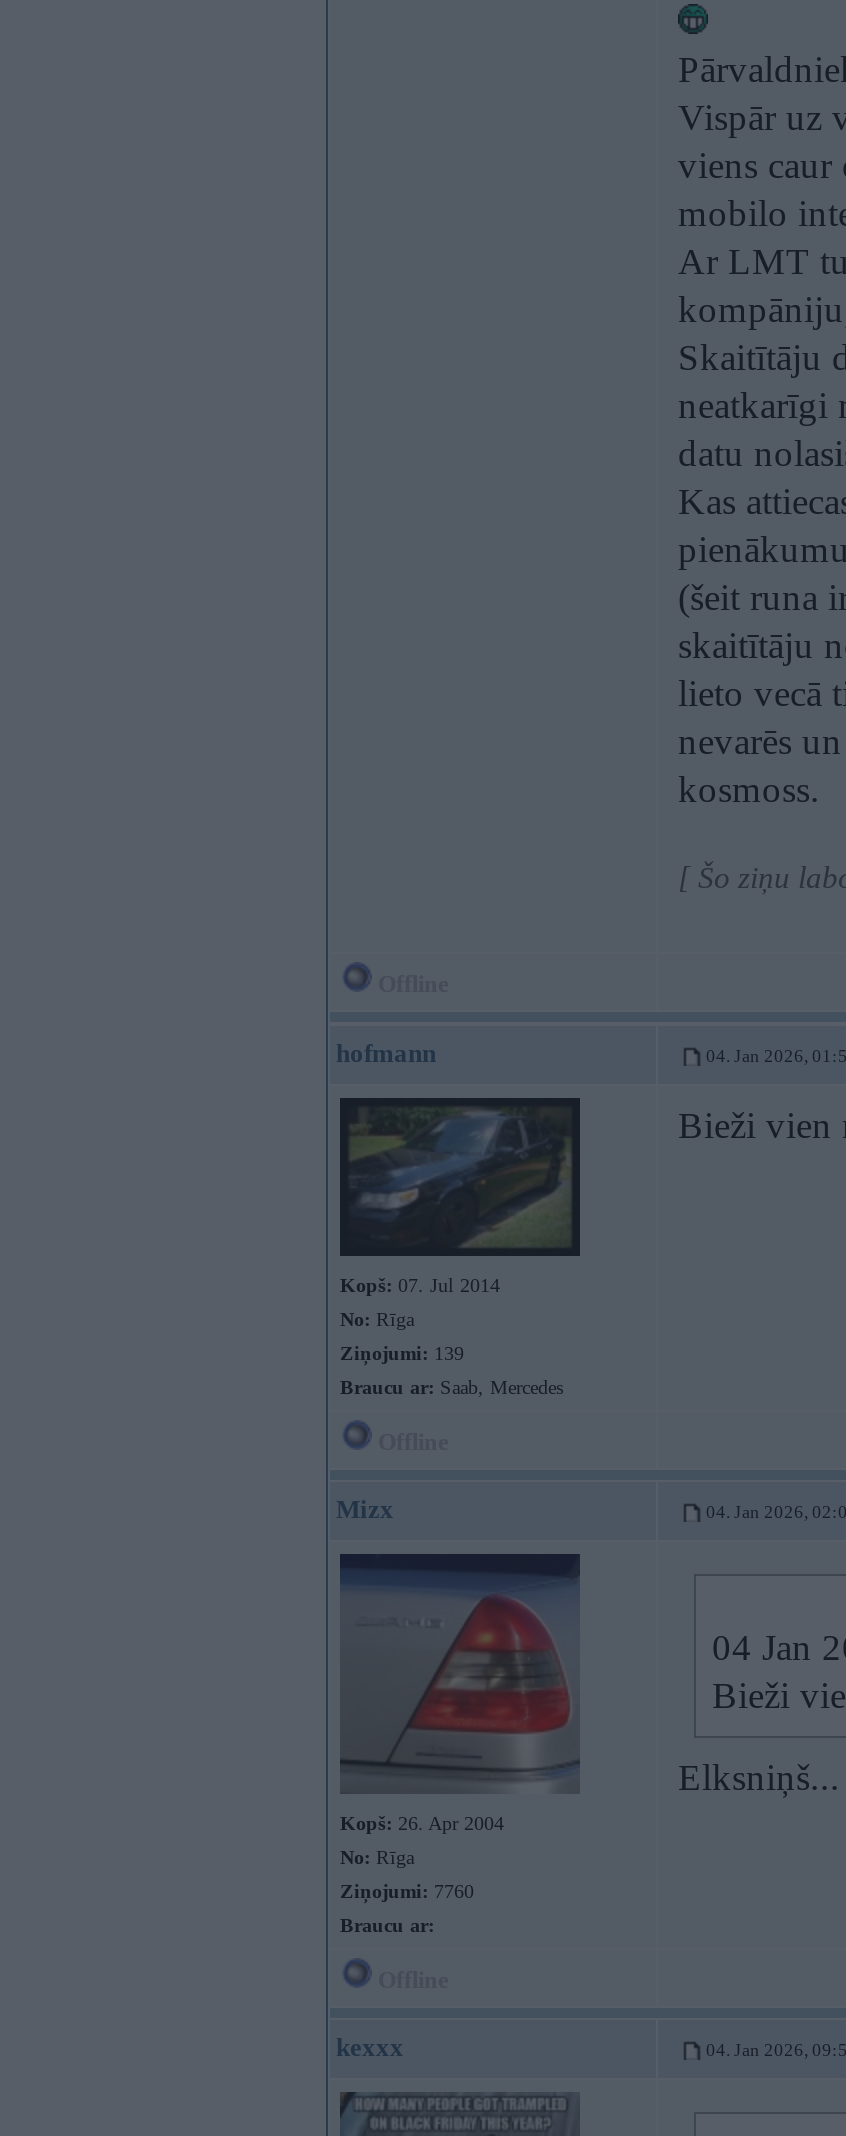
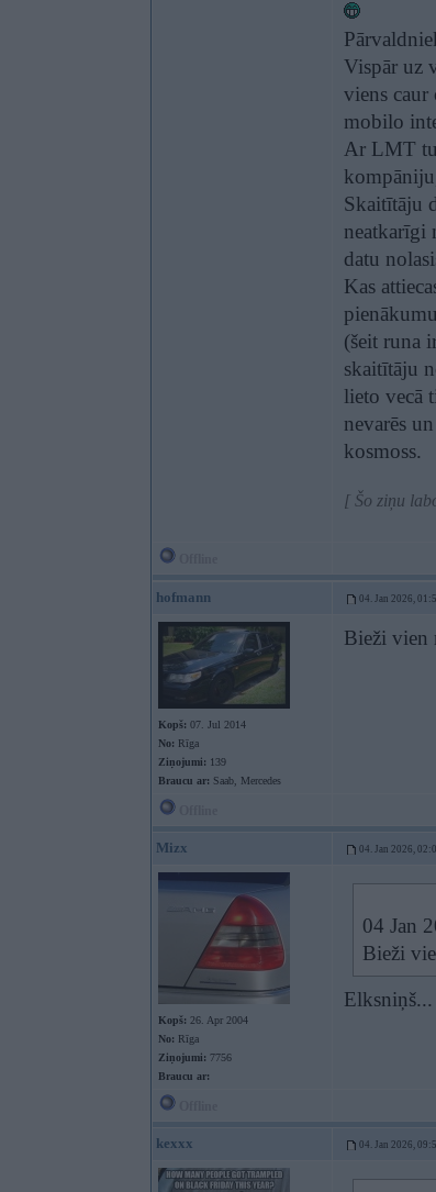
[340,1880,474,1902] Ziņojumi: 7760 -> [158,1051,232,1063] Ziņojumi: 7756

